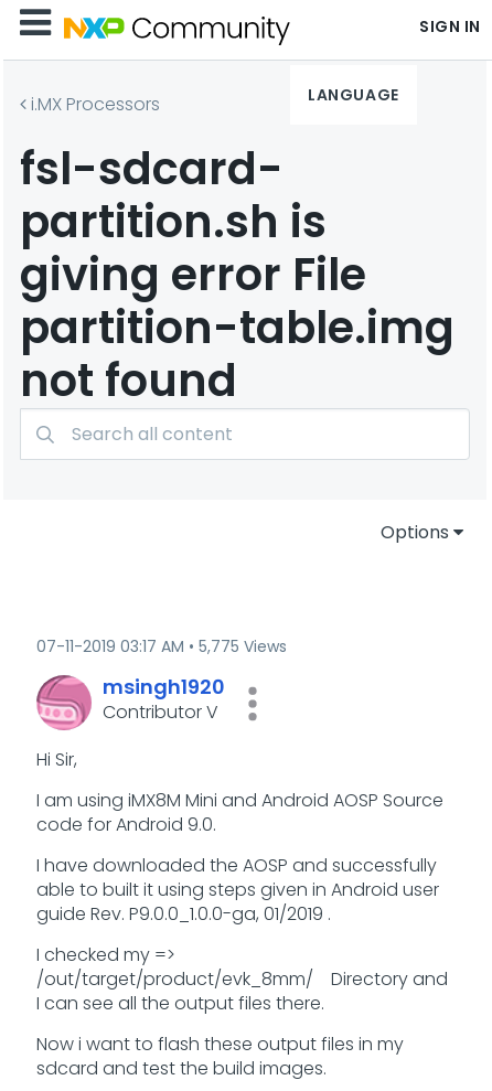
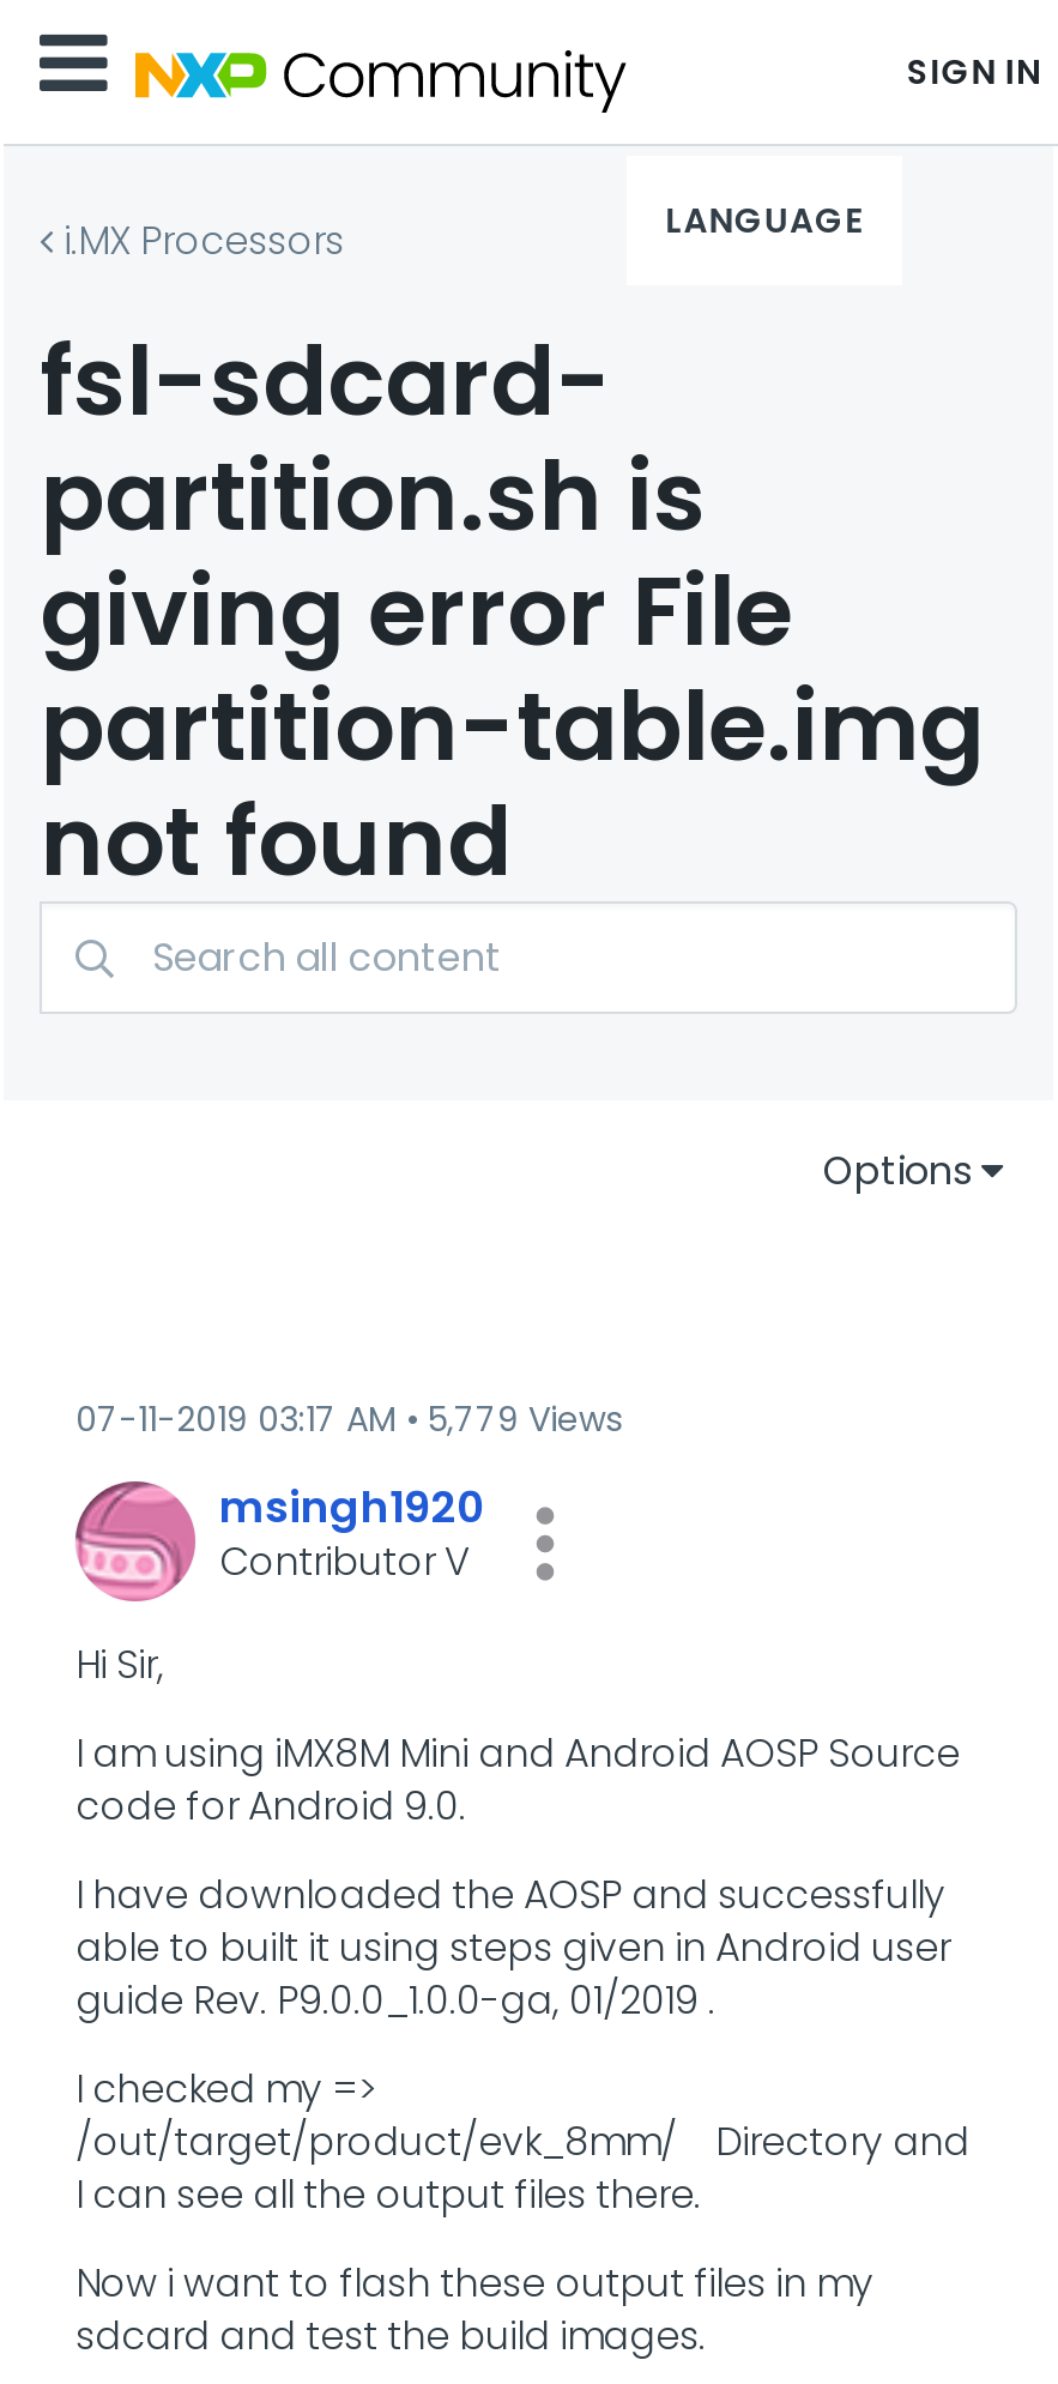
[36,635,287,657] 07-11-2019 03:17 AM 5,775 Views -> [75,1395,622,1443] 07-11-2019 03:17 AM 5,779 Views

